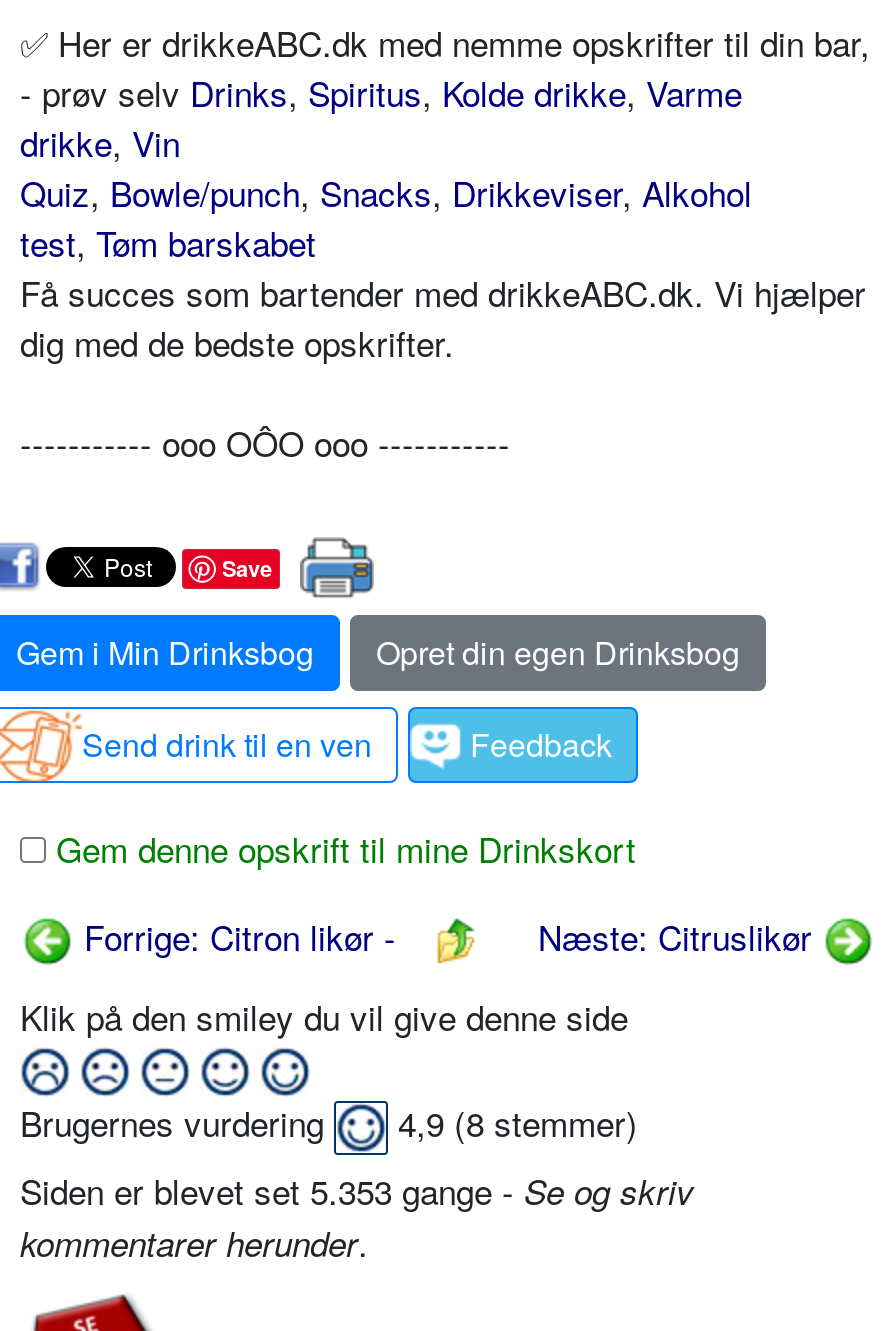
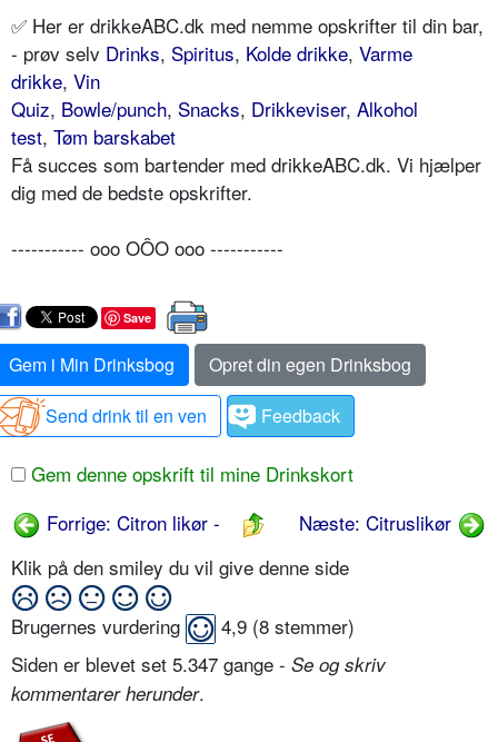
[20,1164,694,1214] Siden er blevet set 5.353 gange - Se og skriv -> [11,649,386,677] Siden er blevet set 5.347 gange - Se og skriv

